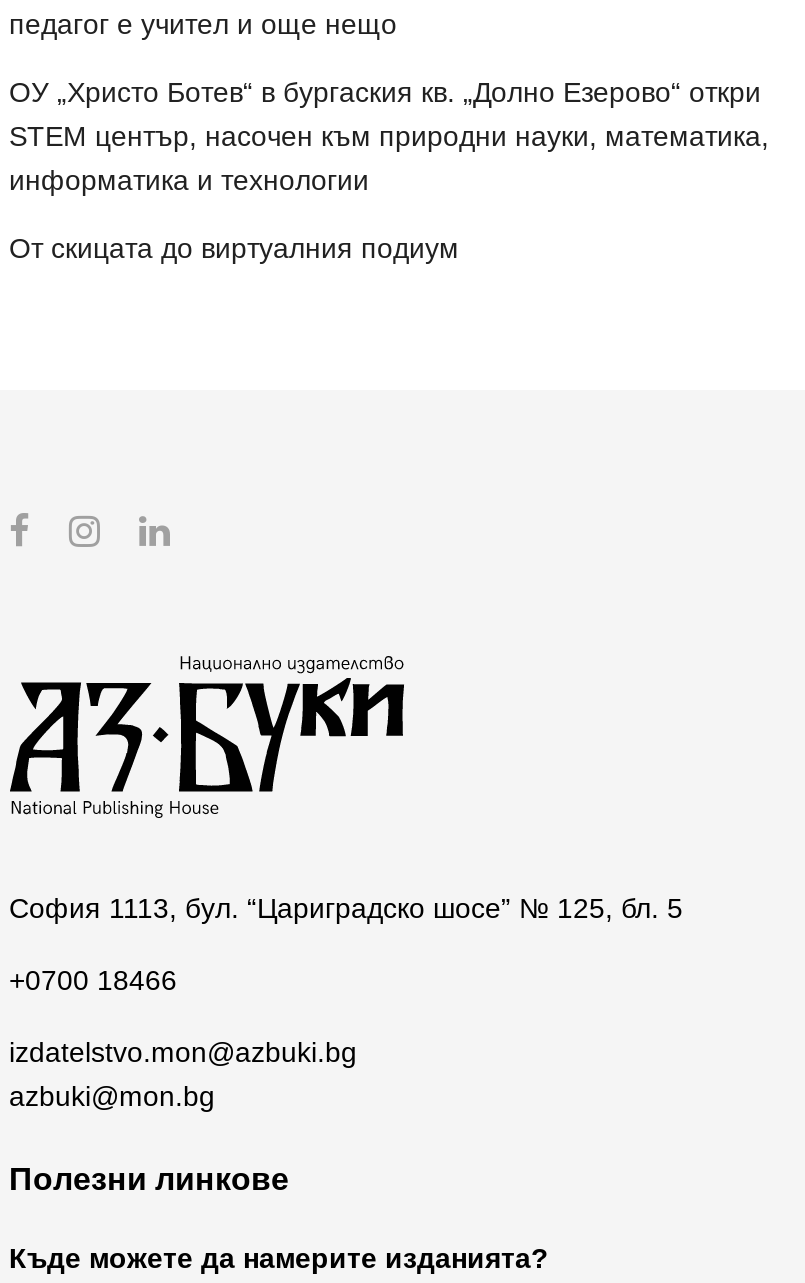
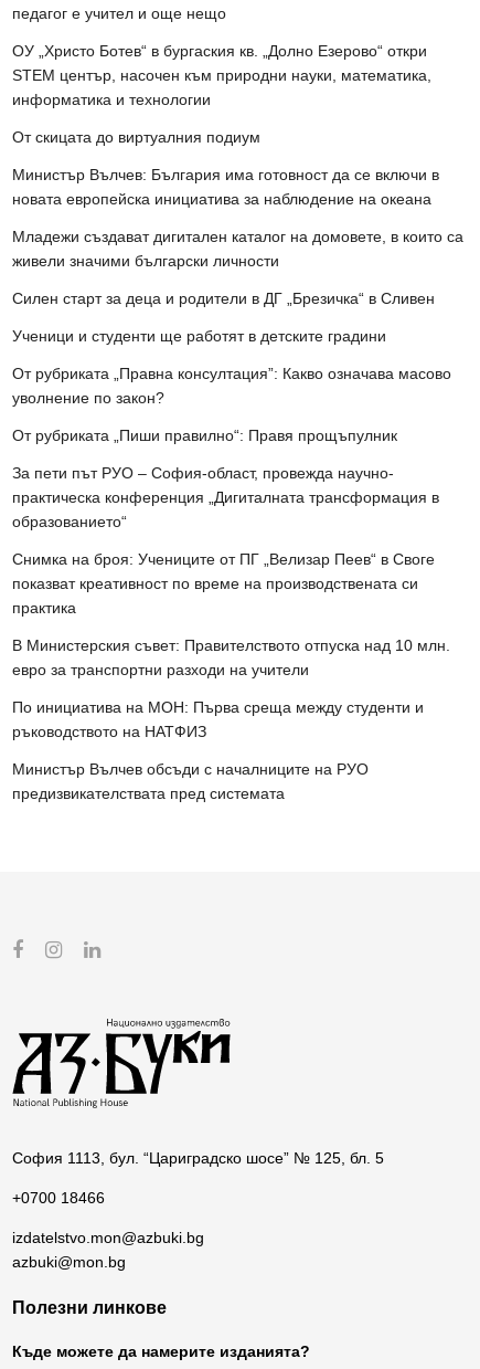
none -> [12,166,463,802] Министър Вълчев: България има готовност да се включи в | новата европейска инициатива за наблюдение на океана | Младежи създават дигитален каталог на домовете, в които са | живели значими български личности | Силен старт за деца и родители в ДГ „Брезичка“ в Сливен | Ученици и студенти ще работят в детските градини | От рубриката „Правна консултация”: Какво означава масово | уволнение по закон? | От рубриката „Пиши правилно“: Правя прощъпулник | За пети път РУО – София-област, провежда научно- | практическа конференция „Дигиталната трансформация в | образованието“ | Снимка на броя: Учениците от ПГ „Велизар Пеев“ в Своге | показват креативност по време на производствената си | практика | В Министерския съвет: Правителството отпуска над 10 млн. | евро за транспортни разходи на учители | По инициатива на МОН: Първа среща между студенти и | ръководството на НАТФИЗ | Министър Вълчев обсъди с началниците на РУО | предизвикателствата пред системата

